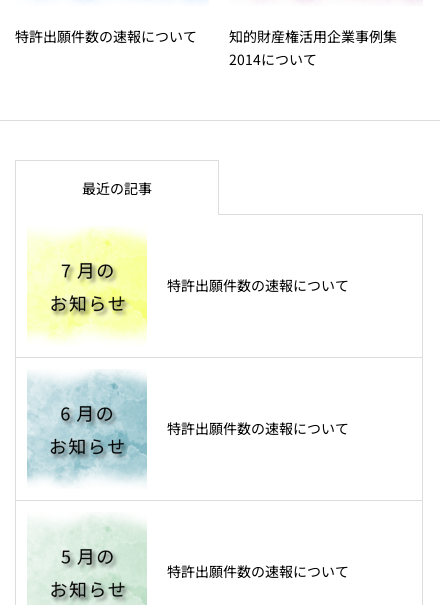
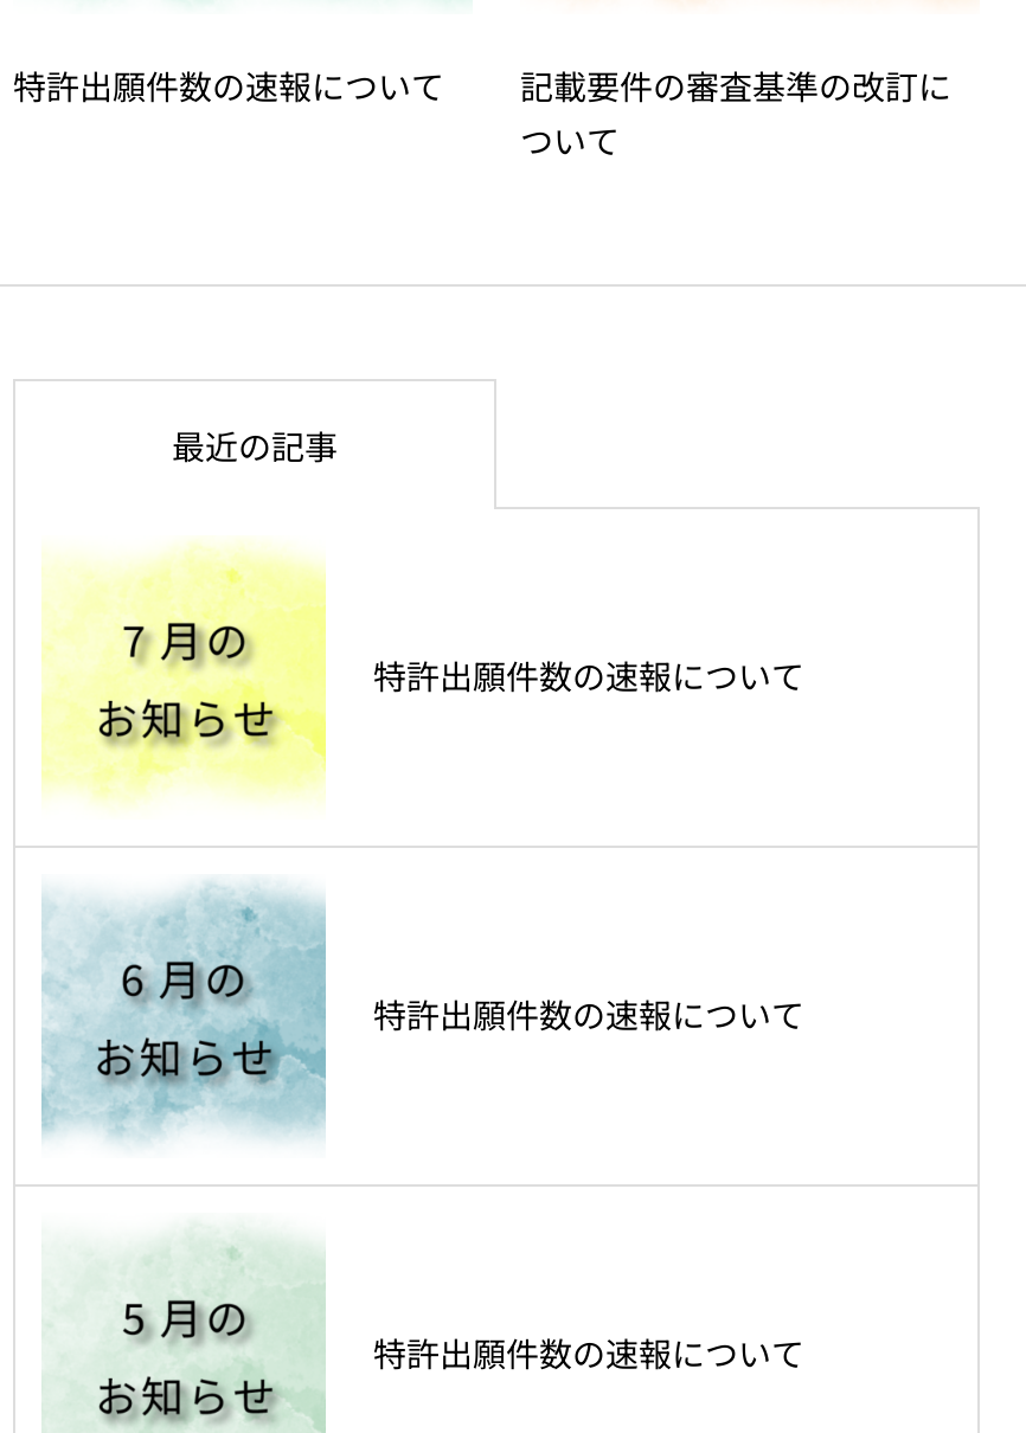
[229,25,397,68] 知的財産権活用企業事例集 | 2014について -> [520,60,951,162] 記載要件の審査基準の改訂に | ついて

